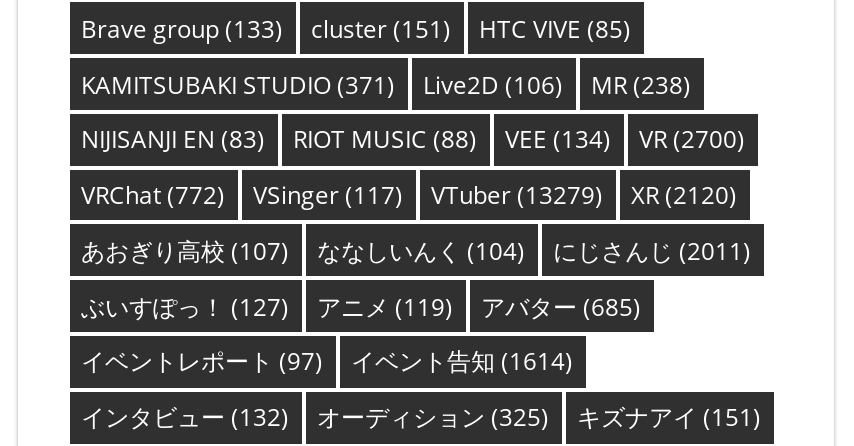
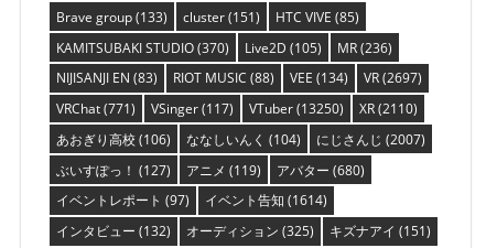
[81,67,395,101] KAMITSUBAKI STUDIO (371) -> [56,38,229,57] KAMITSUBAKI STUDIO (370)
[423,67,563,101] Live2D (106) -> [244,38,321,57] Live2D (105)
[591,67,691,101] MR (238) -> [337,38,392,57] MR (236)
[81,123,745,157] NIJISANJI EN (83) RIOT MUSIC (88) VEE (134) VR (2700) -> [56,69,422,87] NIJISANJI EN (83) RIOT MUSIC (88) VEE (134) VR (2697)
[81,178,225,212] VRChat (772) -> [56,99,135,118] VRChat (771)
[431,178,603,212] VTuber (13279) -> [249,99,343,118] VTuber (13250)
[631,178,737,212] XR (2120) -> [359,99,417,118] XR (2110)
[81,234,289,268] あおぎり高校(107) -> [56,130,170,149] あおぎり高校(106)
[553,234,751,268] にじさんじ(2011) -> [316,130,425,149] にじさんじ(2007)
[81,289,641,323] ぶいすぽっ！(127) アニメ(119) アバター(685) -> [56,160,364,179] ぶいすぽっ！(127) アニメ(119) アバター(680)

